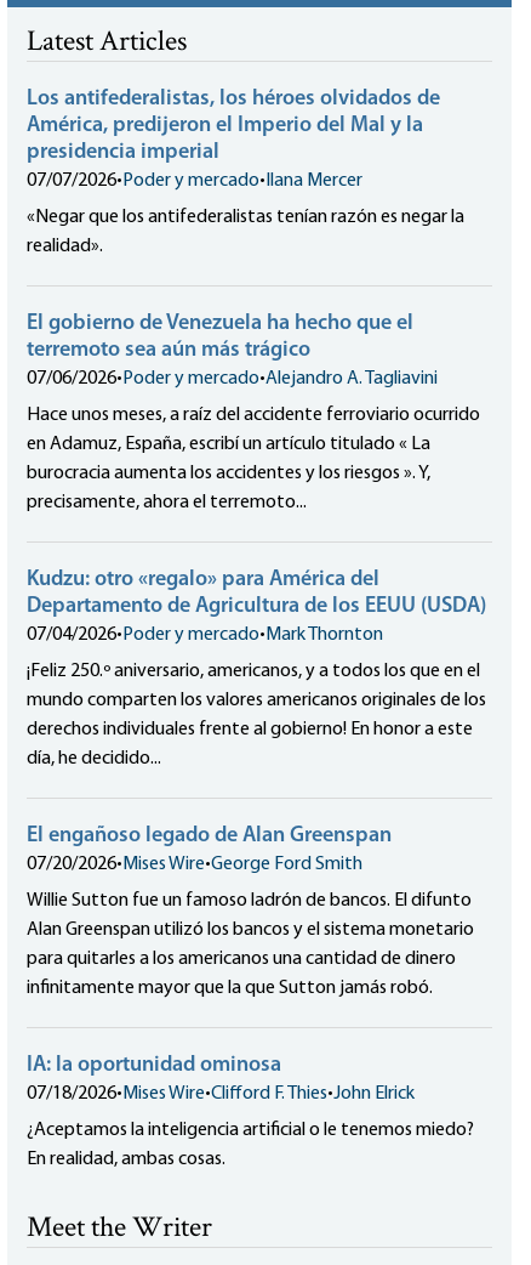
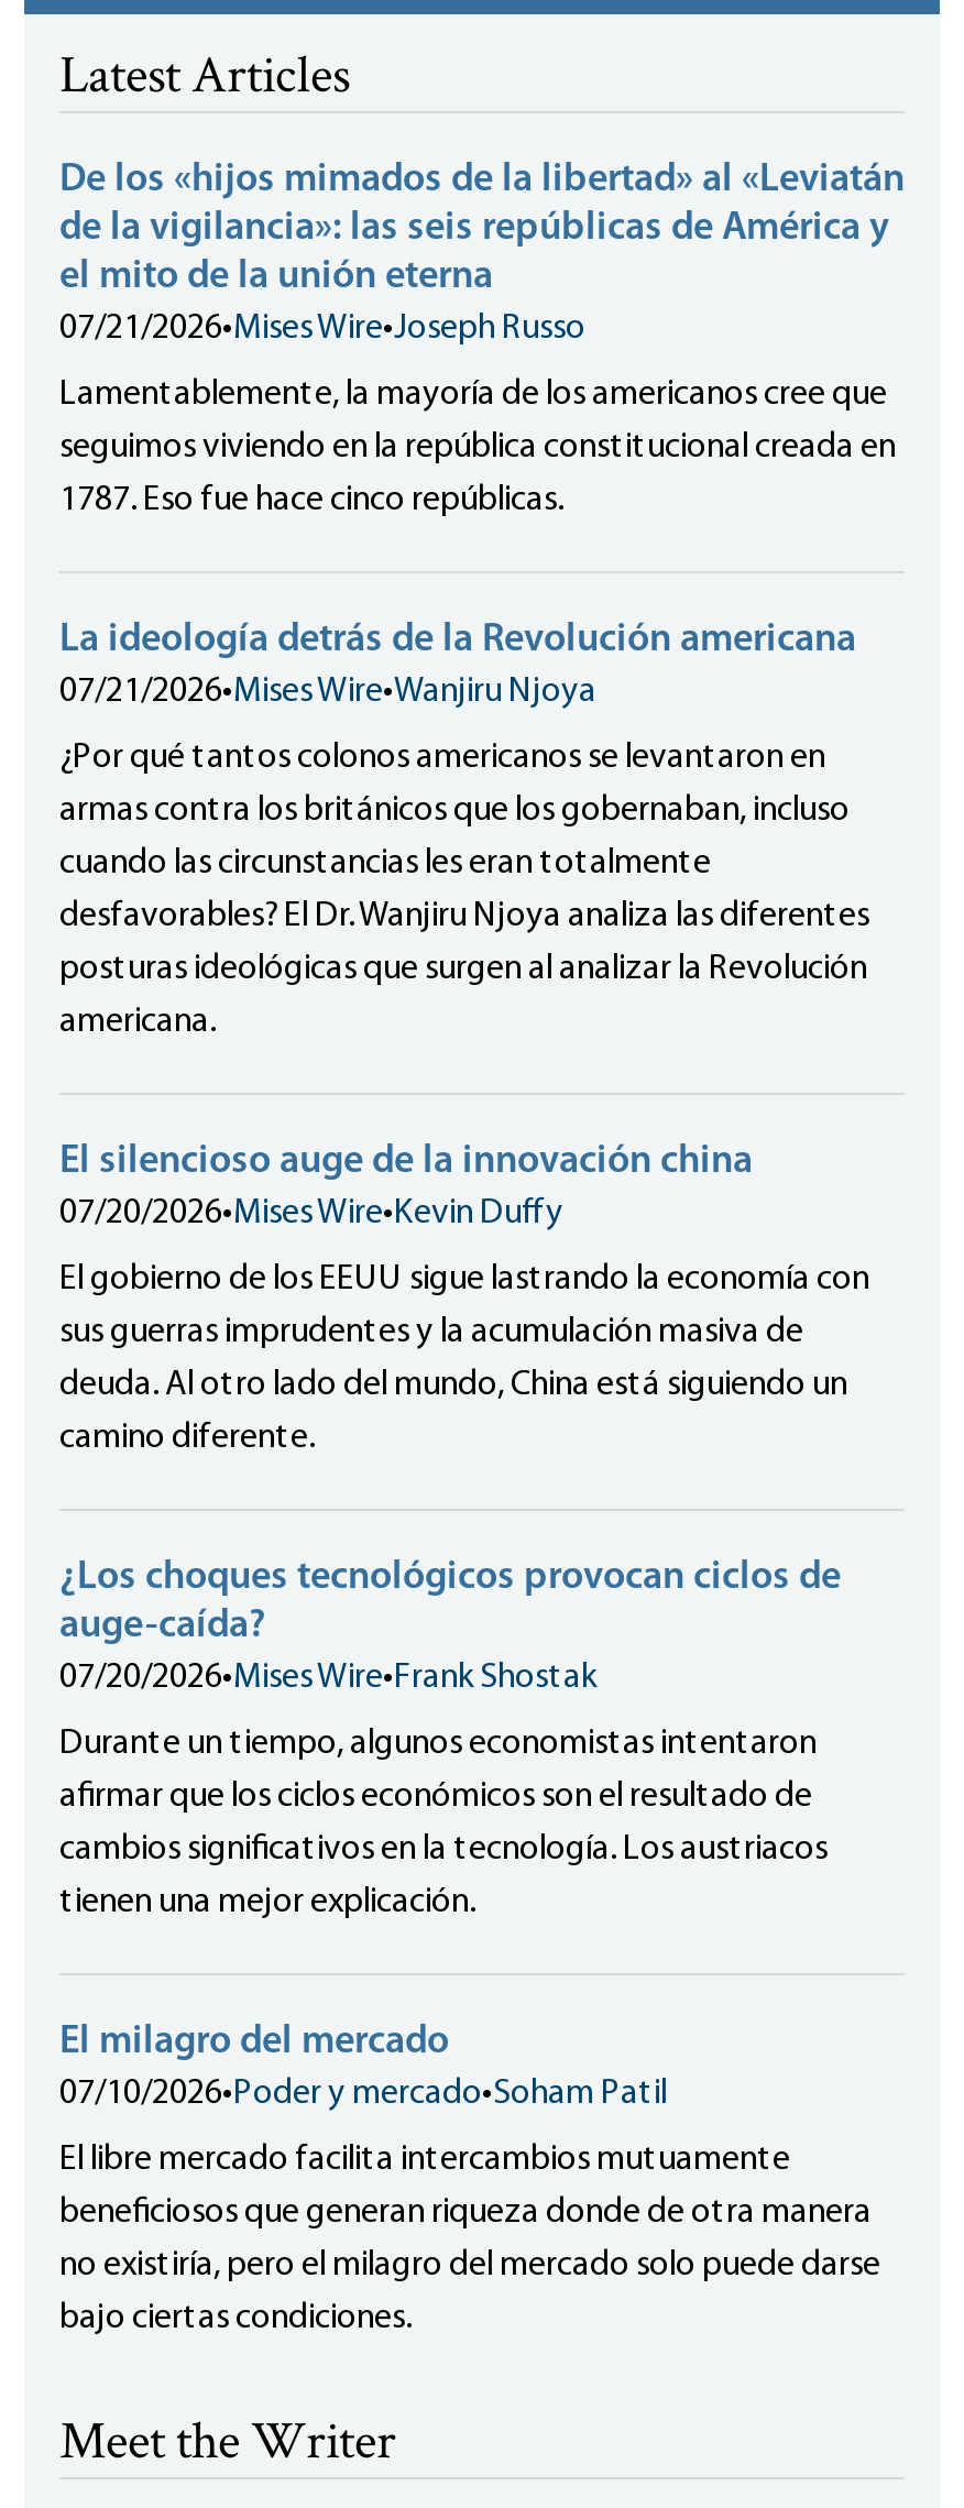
[27,87,486,1168] Los antifederalistas, los héroes olvidados de | América, predijeron el Imperio del Mal y la | presidencia imperial | 07/07/2026• Poder y mercado• Ilana Mercer | «Negar que los antifederalistas tenían razón es negar la | realidad». | El gobierno de Venezuela ha hecho que el | terremoto sea aún más trágico | 07/06/2026• Poder y mercado•Alejandro A. Tagliavini | Hace unos meses, a raíz del accidente ferroviario ocurrido | en Adamuz, España, escribí un artículo titulado « La | burocracia aumenta los accidentes y los riesgos ». Y, | precisamente, ahora el terremoto... | Kudzu: otro «regalo» para América del | Departamento de Agricultura de los EEUU (USDA) | 07/04/2026• Poder y mercado• Mark Thornton | ¡Feliz 250.º aniversario, americanos, y a todos los que en el | mundo comparten los valores americanos originales de los | derechos individuales frente al gobierno! En honor a este | día, he decidido... | El engañoso legado de Alan Greenspan | 07/20/2026• Mises Wire•George Ford Smith | Willie Sutton fue un famoso ladrón de bancos. El difunto | Alan Greenspan utilizó los bancos y el sistema monetario | para quitarles a los americanos una cantidad de dinero | infinitamente mayor que la que Sutton jamás robó. | IA: la oportunidad ominosa | 07/18/2026• Mises Wire•Clifford F. Thies•John Elrick | ¿Aceptamos la inteligencia artificial o le tenemos miedo? | En realidad, ambas cosas. -> [59,158,905,2335] De los «hijos mimados de la libertad» al «Leviatán | de la vigilancia»: las seis repúblicas de América y | el mito de la unión eterna | 07/21/2026•Mises Wire•Joseph Russo | Lamentablemente, la mayoría de los americanos cree que | seguimos viviendo en la república constitucional creada en | 1787. Eso fue hace cinco repúblicas. | La ideología detrás de la Revolución americana | 07/21/2026•Mises Wire•Wanjiru Njoya | ¿Por qué tantos colonos americanos se levantaron en | armas contra los británicos que los gobernaban, incluso | cuando las circunstancias les eran totalmente | desfavorables? El Dr. Wanjiru Njoya analiza las diferentes | posturas ideológicas que surgen al analizar la Revolución | americana. | El silencioso auge de la innovación china | 07/20/2026•Mises Wire•Kevin Duffy | El gobierno de los EEUU sigue lastrando la economía con | sus guerras imprudentes y la acumulación masiva de | deuda. Al otro lado del mundo, China está siguiendo un | camino diferente. | ¿Los choques tecnológicos provocan ciclos de | auge-caída? | 07/20/2026•Mises Wire•Frank Shostak | Durante un tiempo, algunos economistas intentaron | afirmar que los ciclos económicos son el resultado de | cambios significativos en la tecnología. Los austriacos | tienen una mejor explicación. | El milagro del mercado | 07/10/2026•Poder y mercado•Soham Patil | El libre mercado facilita intercambios mutuamente | beneficiosos que generan riqueza donde de otra manera | no existiría, pero el milagro del mercado solo puede darse | bajo ciertas condiciones.

